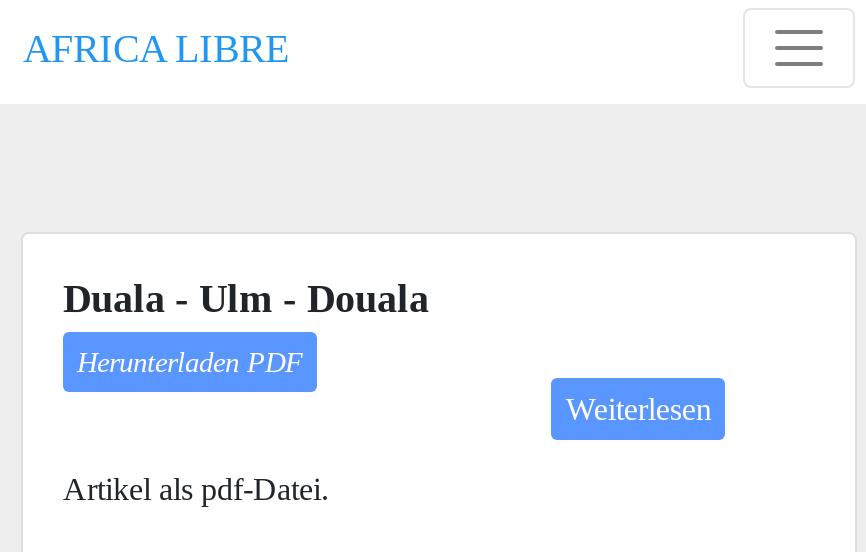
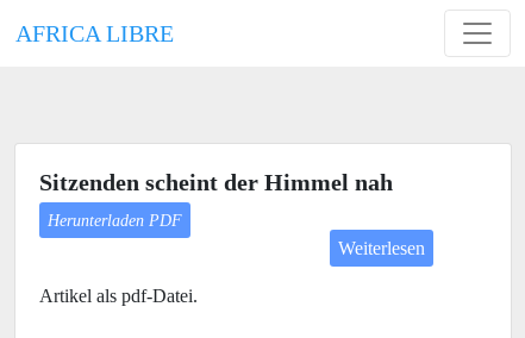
[63,276,429,320] Duala - Ulm - Douala -> [39,169,393,195] Sitzenden scheint der Himmel nah

